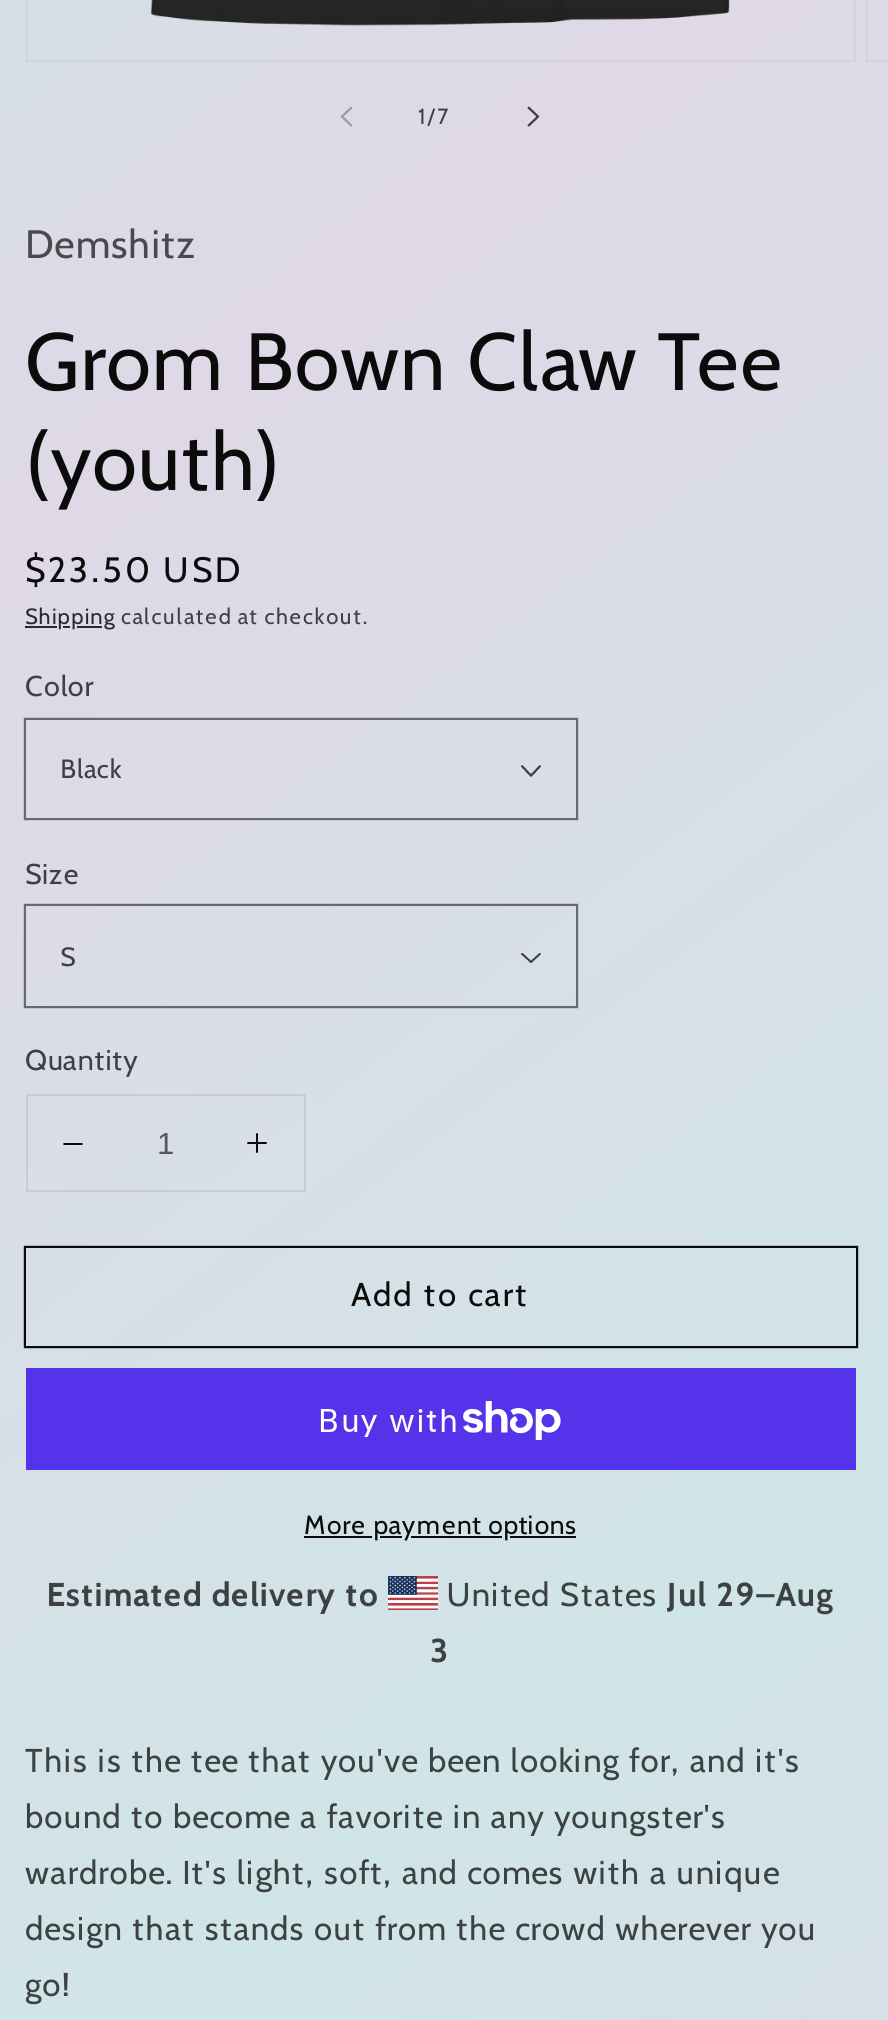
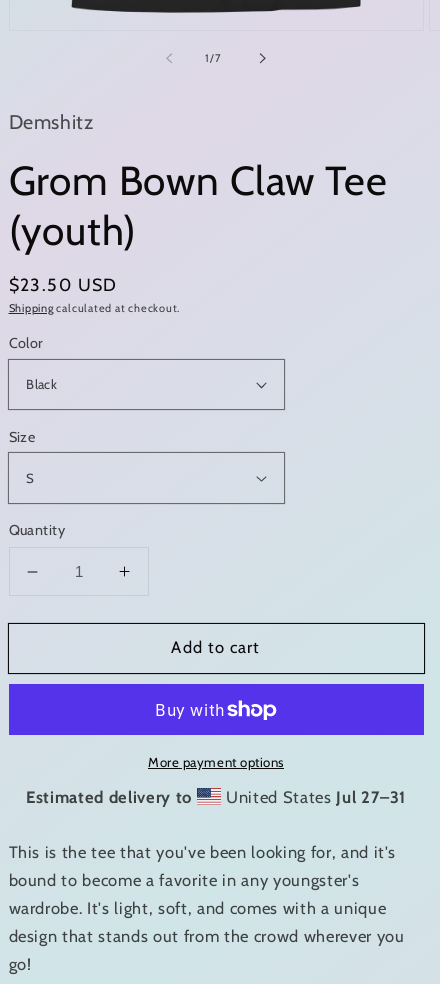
[430,1573,833,1669] United States Jul 29–Aug | 3 -> [221,787,406,807] United States Jul 27–31

